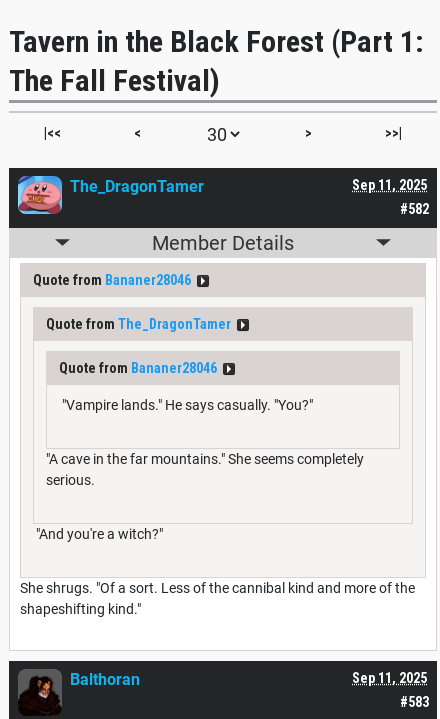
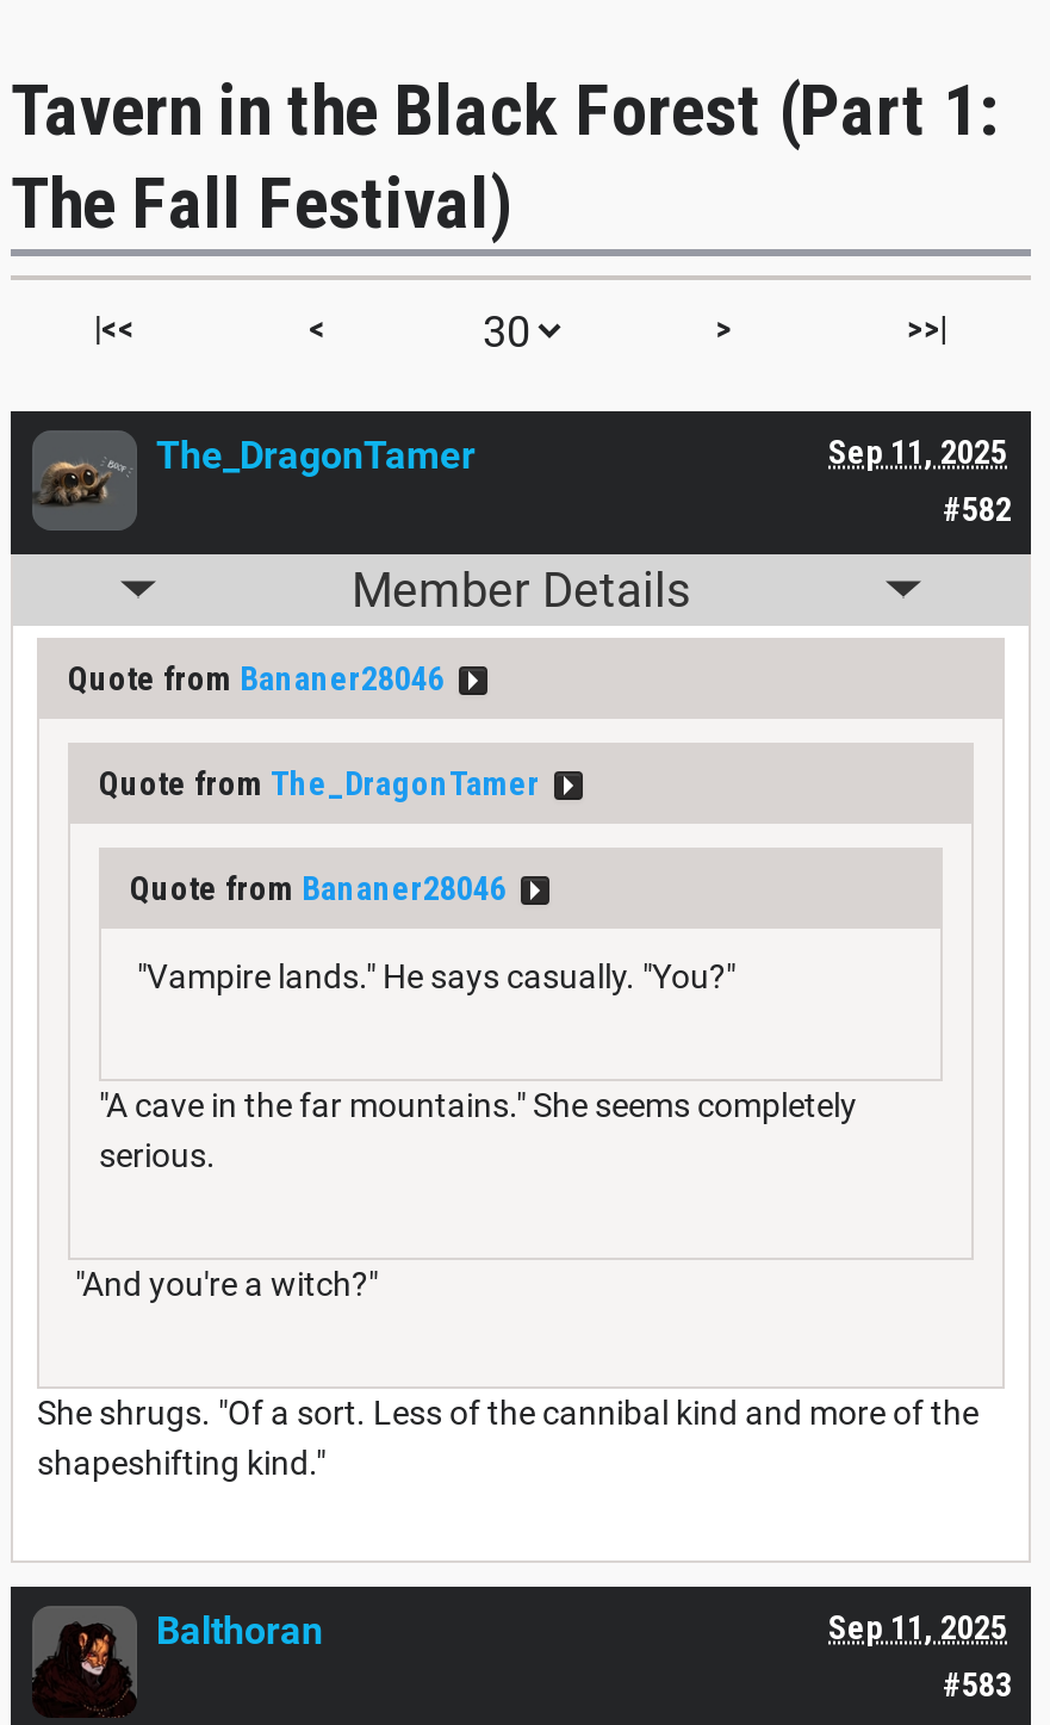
[17,176,62,217] [image] -> [32,430,135,530] [image]

